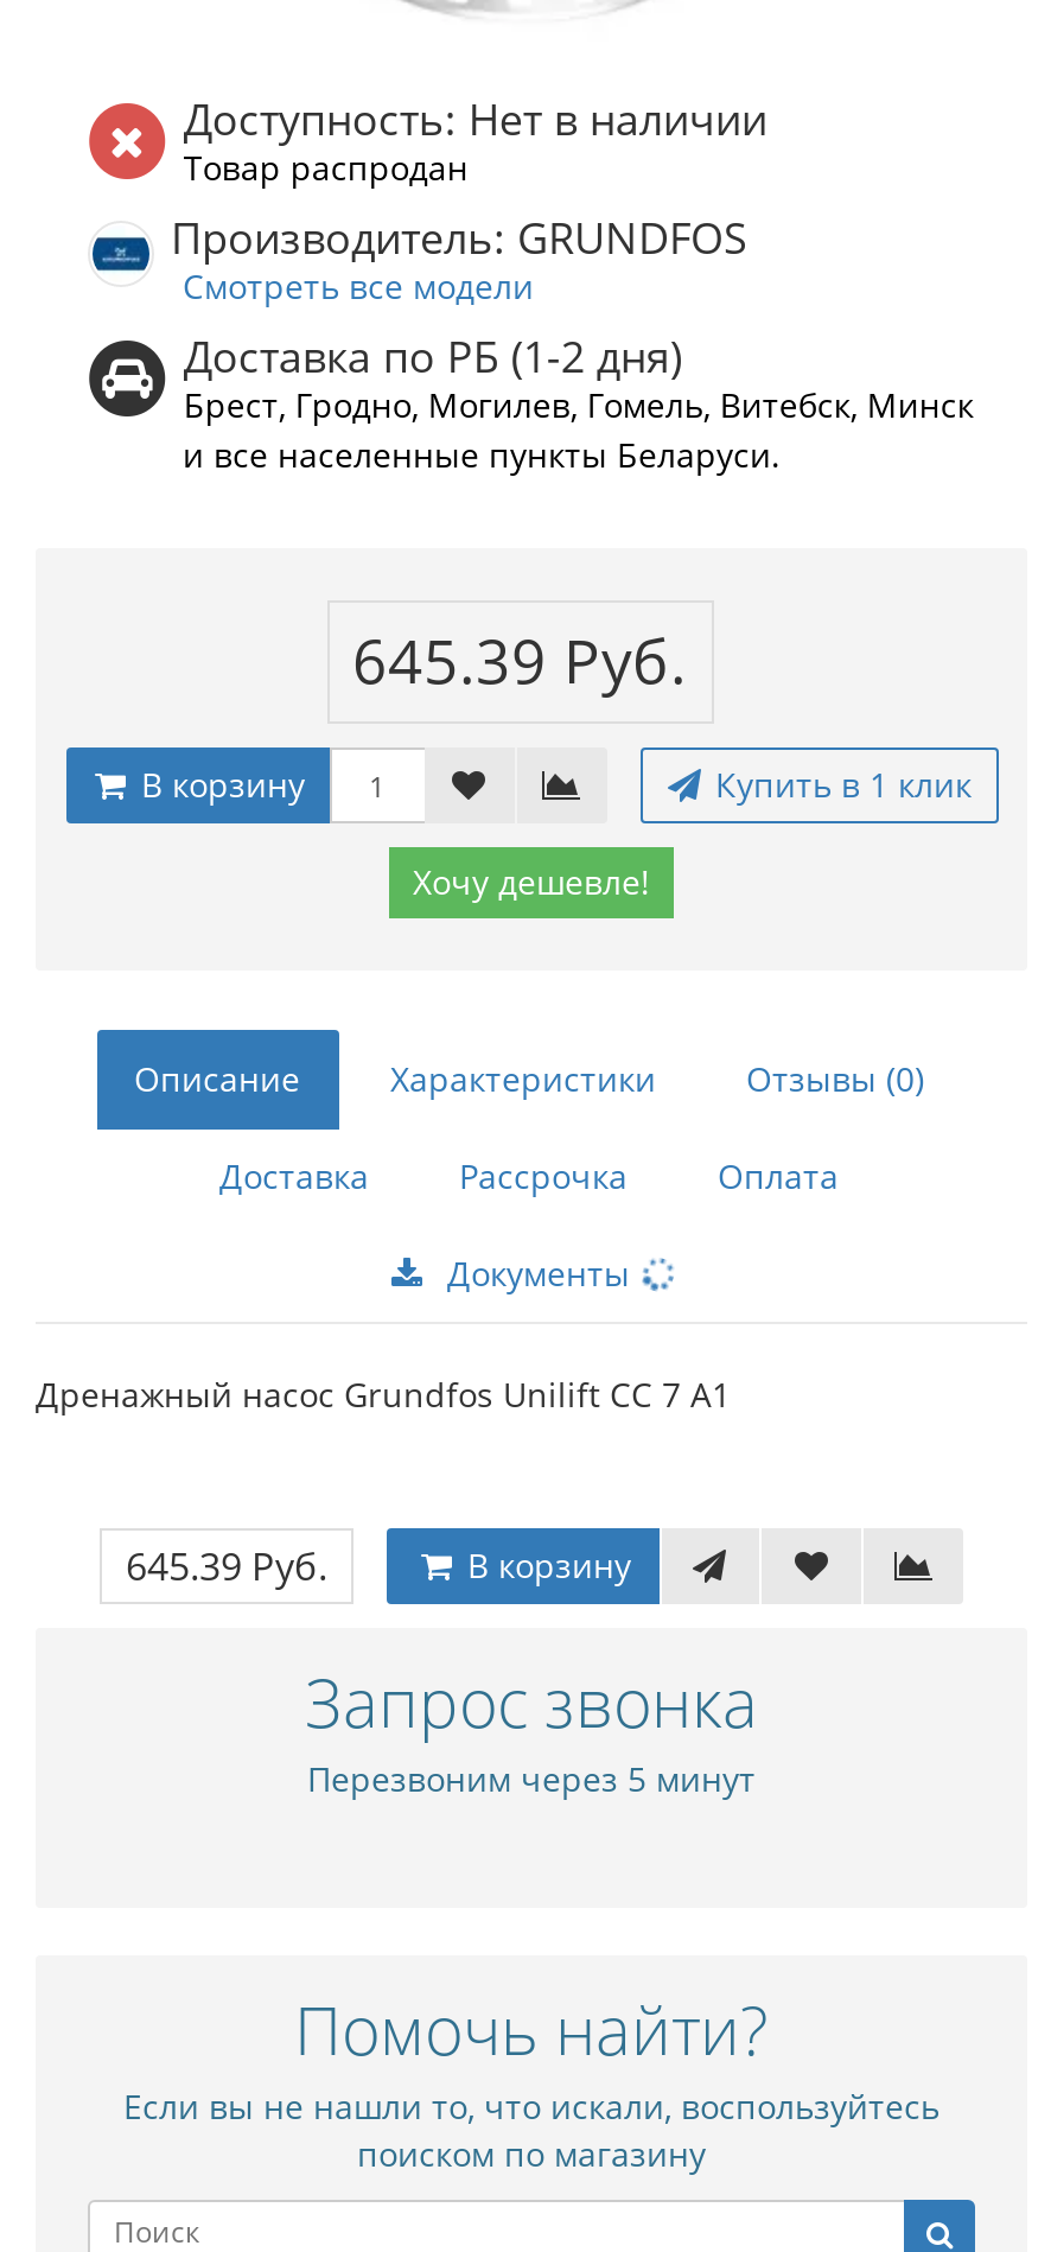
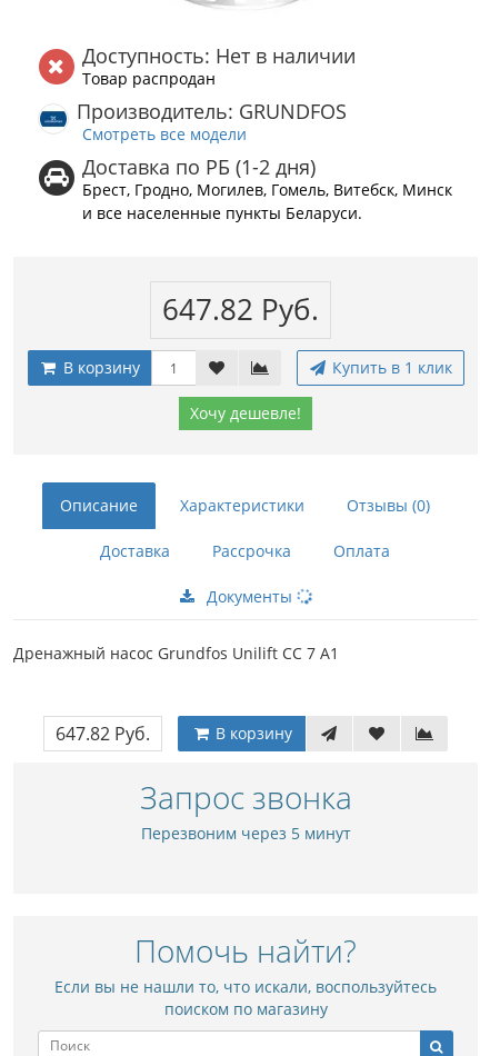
[352,619,687,702] 645.39 Руб. -> [162,290,318,329] 647.82 Руб.
[126,1540,327,1592] 645.39 Руб. -> [56,721,150,746] 647.82 Руб.

